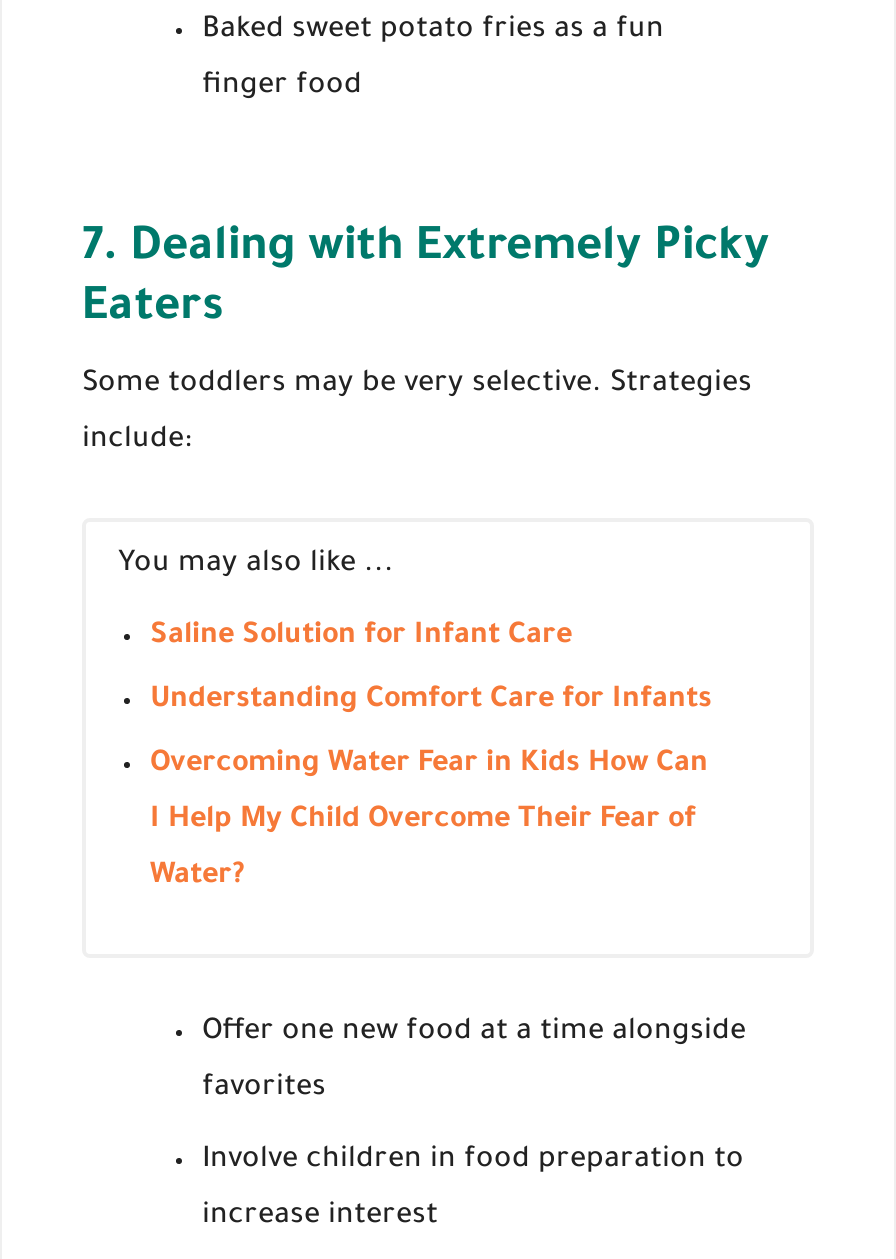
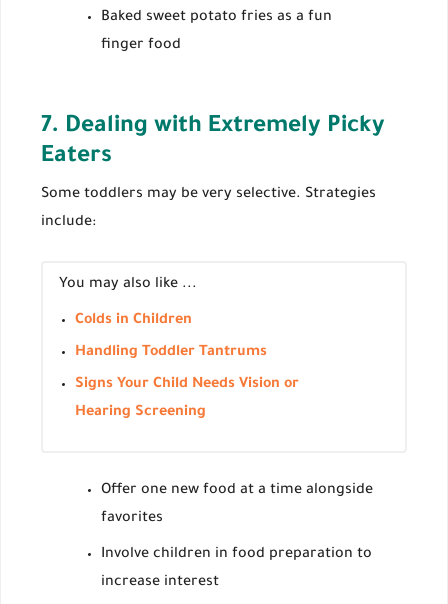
[150,622,712,894] Saline Solution for Infant Care | Understanding Comfort Care for Infants | Overcoming Water Fear in Kids How Can | I Help My Child Overcome Their Fear of | Water? -> [75,313,299,421] Colds in Children | Handling Toddler Tantrums | Signs Your Child Needs Vision or | Hearing Screening

